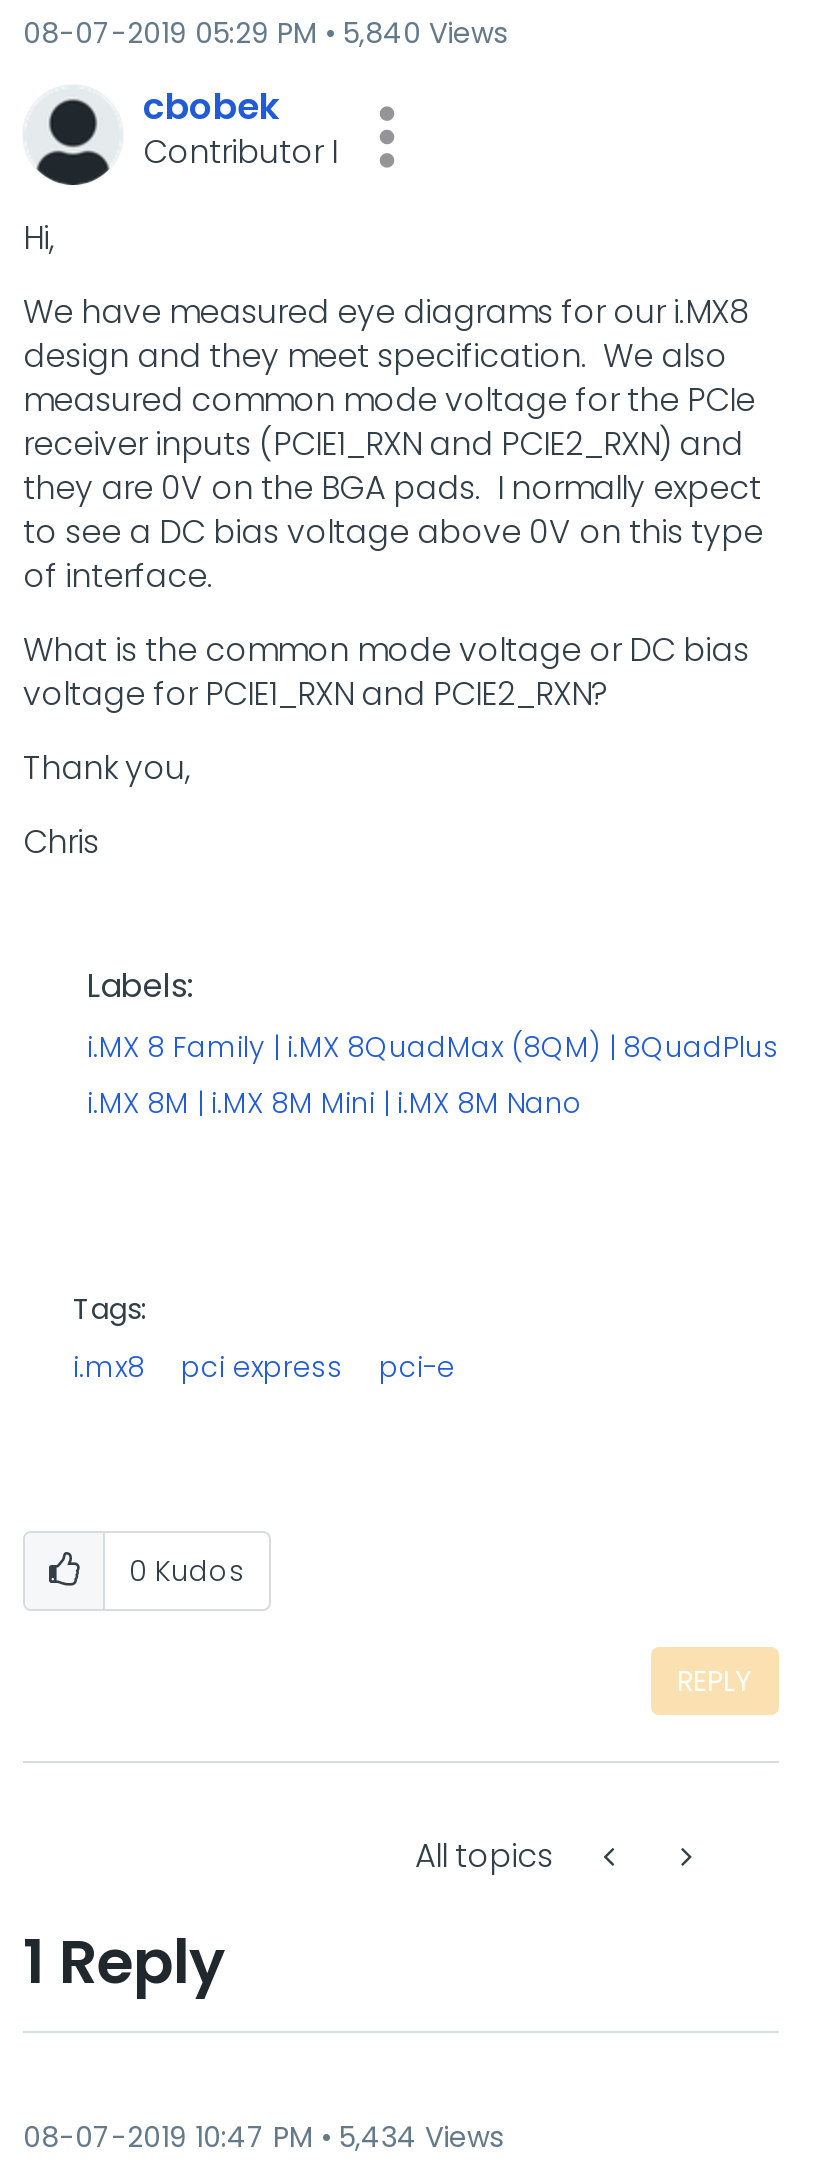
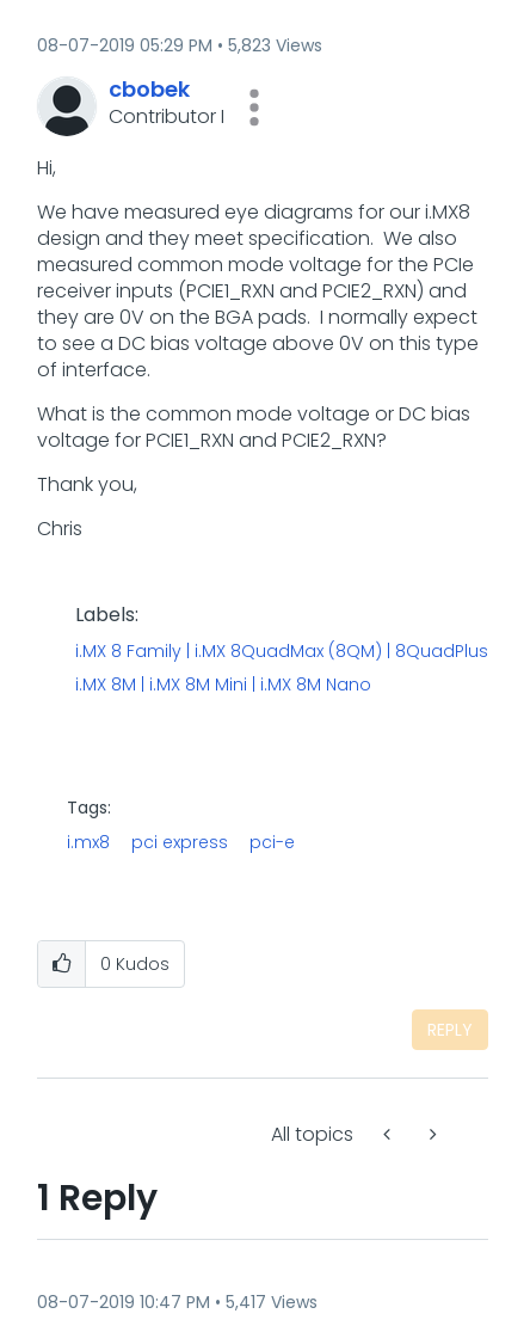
[23,13,507,53] 08-07-2019 05:29 PM 5,840 Views -> [37,33,322,57] 08-07-2019 05:29 PM 5,823 Views
[23,2117,503,2157] 08-07-2019 10:47 PM 5,434 Views -> [37,1290,318,1314] 08-07-2019 10:47 PM 5,417 Views

